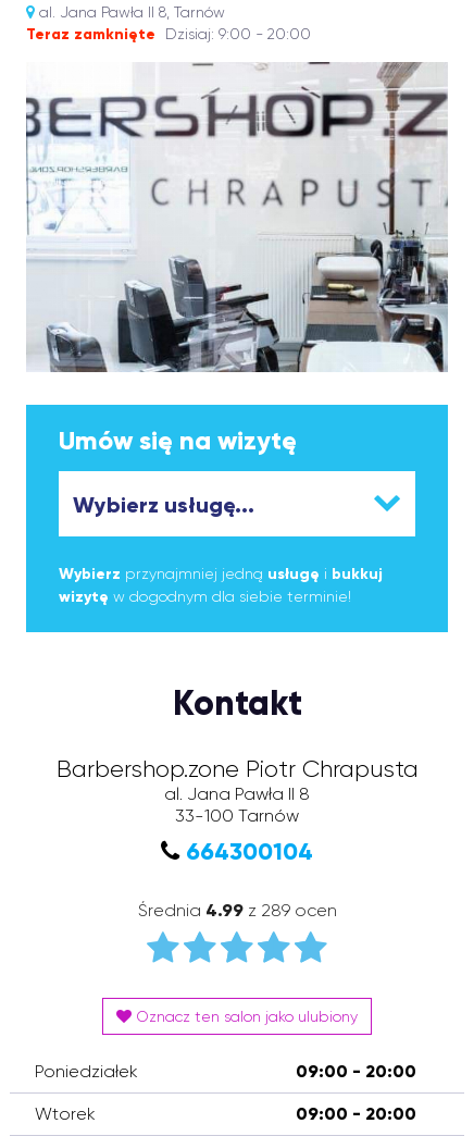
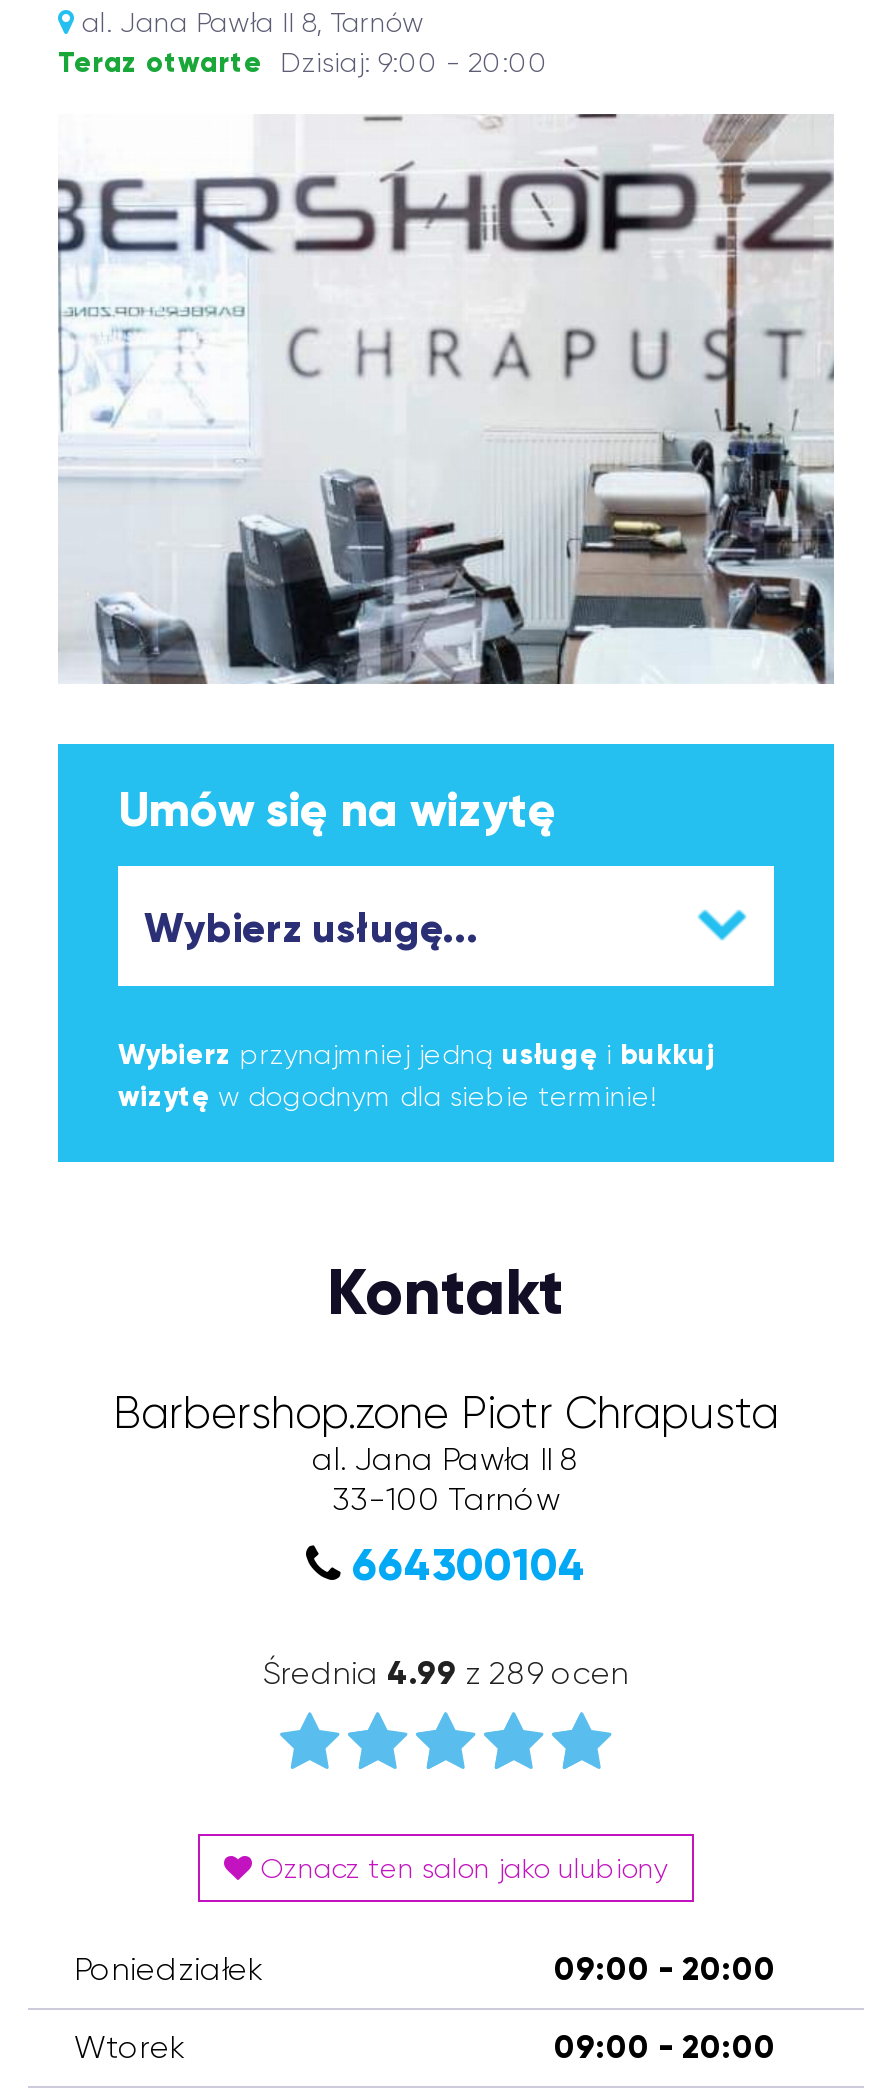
[26,25,311,44] Teraz zamknięte Dzisiaj: 9:00 - 20:00 -> [58,46,548,80] Teraz otwarte Dzisiaj: 9:00 - 20:00

